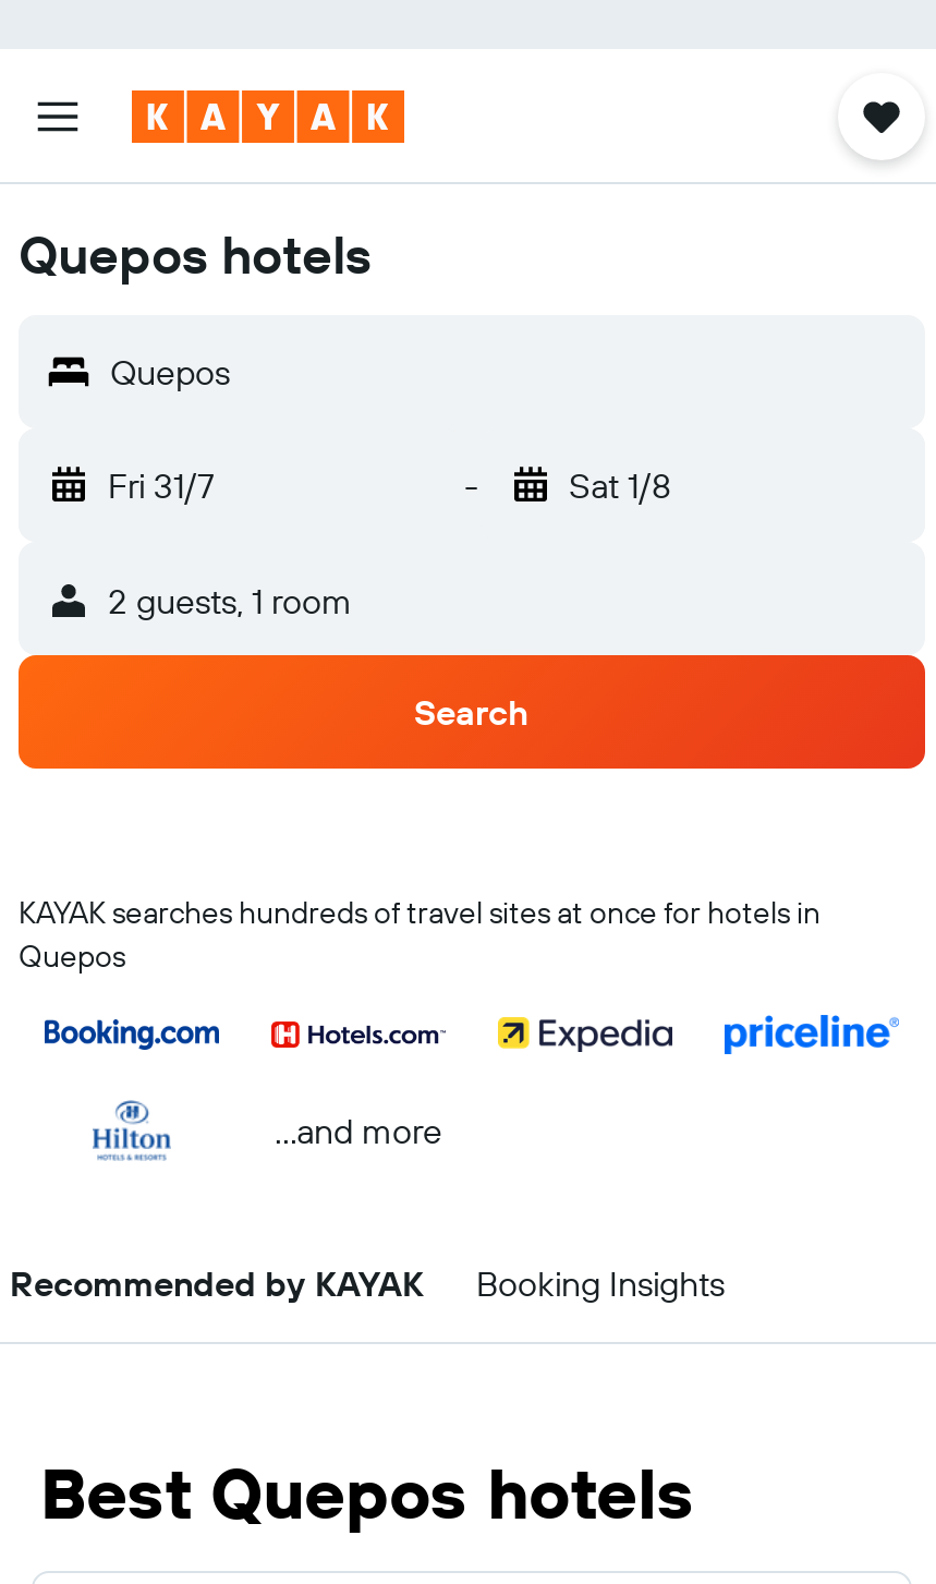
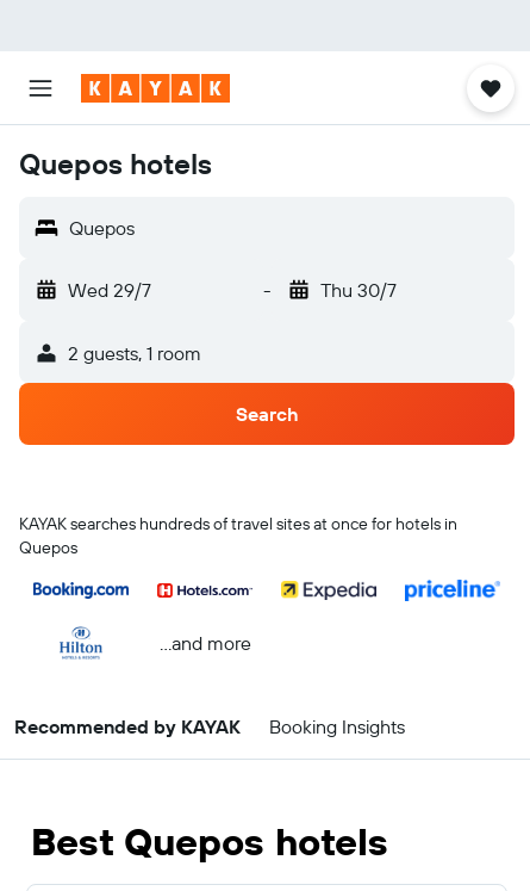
[108,463,215,507] Fri 31/7 -> [68,278,151,302] Wed 29/7
[569,463,671,507] Sat 1/8 -> [320,278,396,302] Thu 30/7

